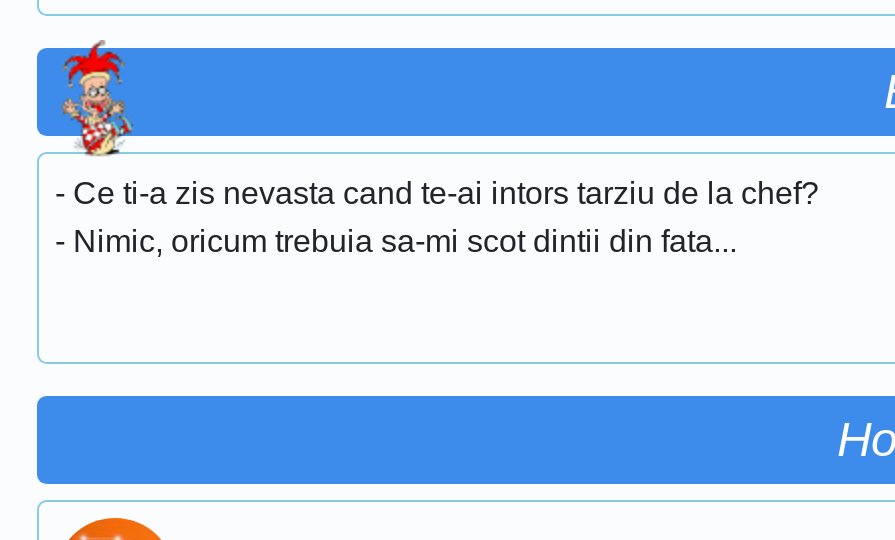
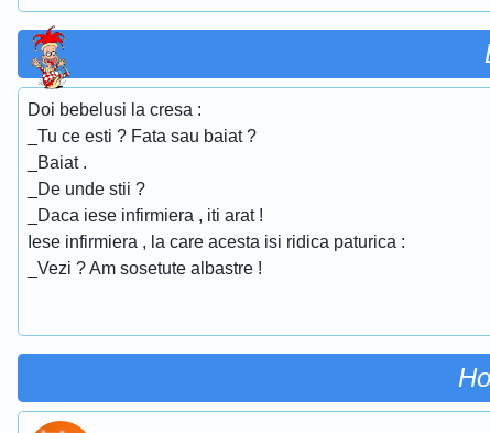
[55,176,819,258] - Ce ti-a zis nevasta cand te-ai intors tarziu de la chef? | - Nimic, oricum trebuia sa-mi scot dintii din fata... -> [28,100,405,278] Doi bebelusi la cresa : | _Tu ce esti ? Fata sau baiat ? | _Baiat . | _De unde stii ? | _Daca iese infirmiera , iti arat ! | Iese infirmiera , la care acesta isi ridica paturica : | _Vezi ? Am sosetute albastre !

